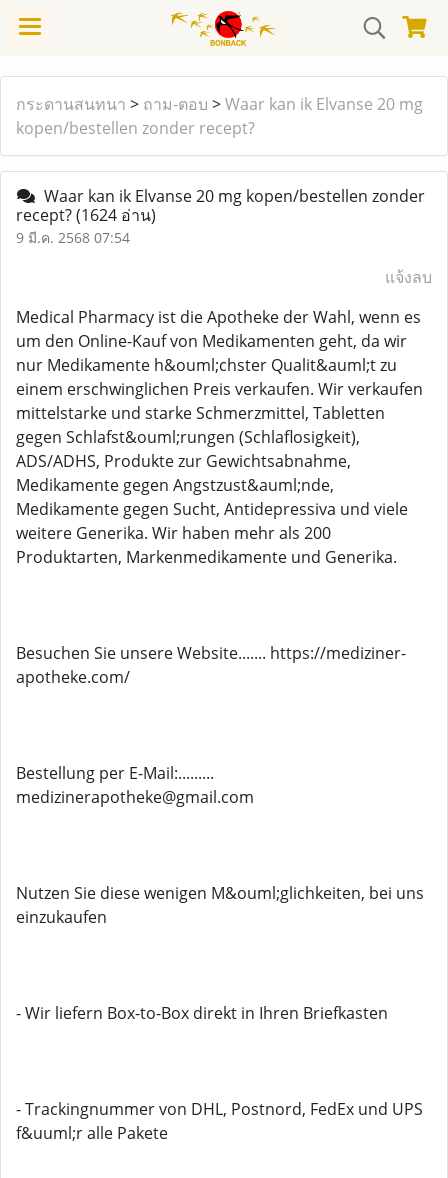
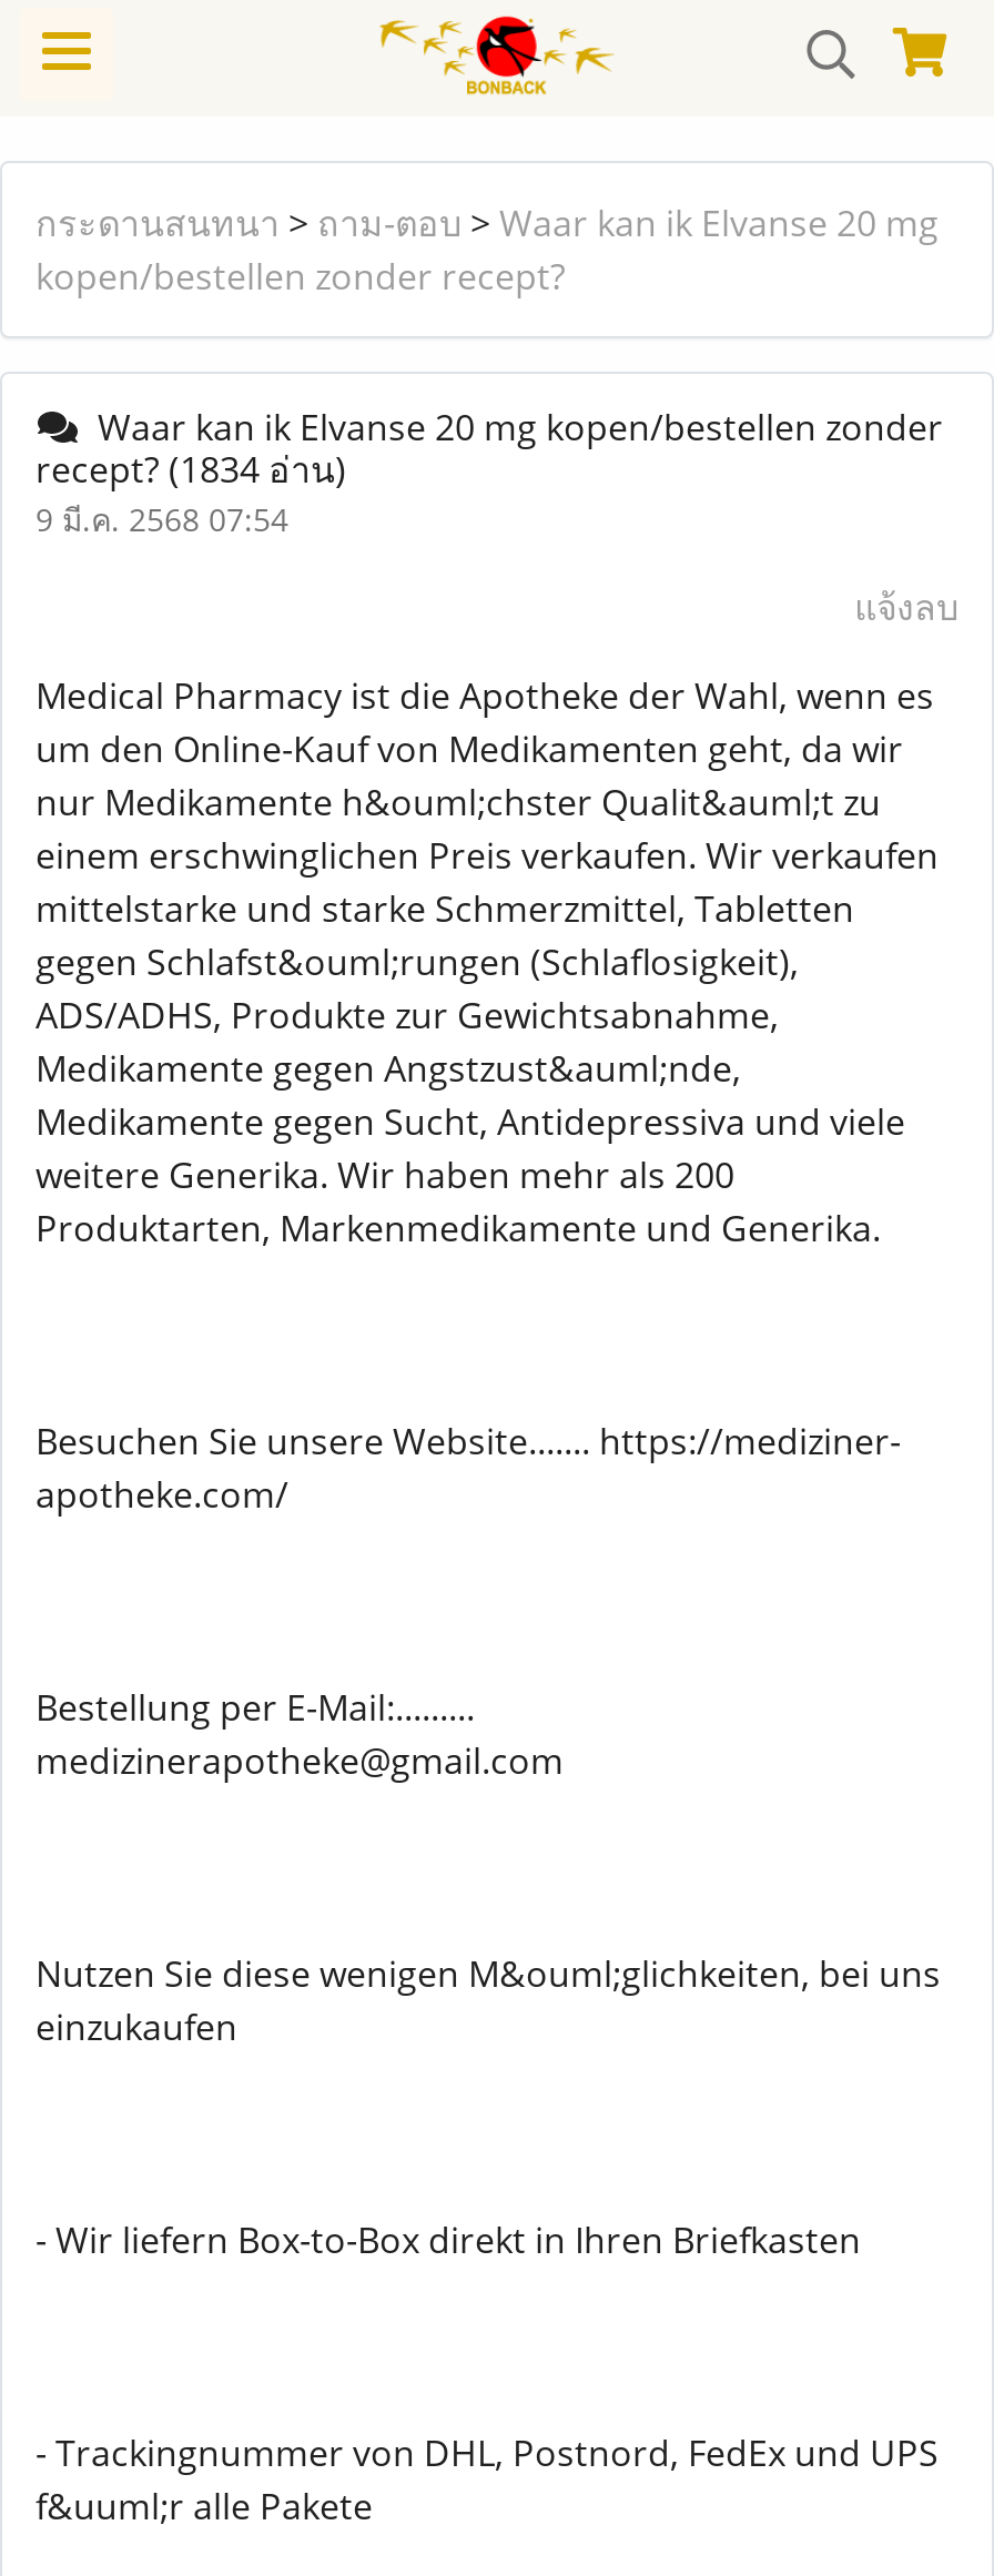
[16,204,156,226] recept? (1624 อ่าน) -> [35,445,346,494] recept? (1834 อ่าน)

